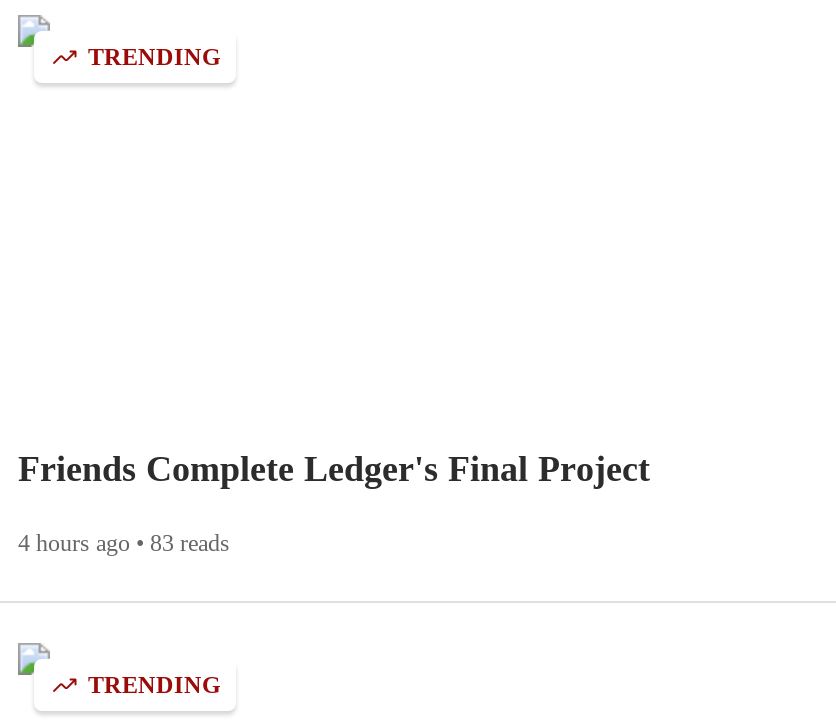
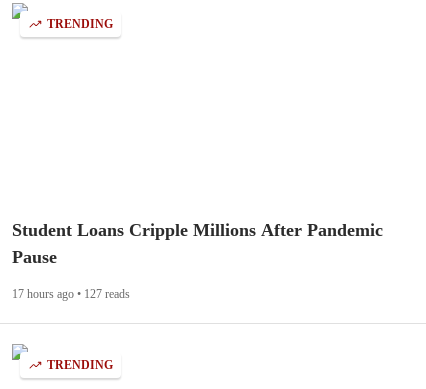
[18,449,650,489] Friends Complete Ledger's Final Project -> [12,220,383,267] Student Loans Cripple Millions After Pandemic | Pause
[18,529,230,557] 4 hours ago • 83 reads -> [12,287,130,301] 17 hours ago • 127 reads

